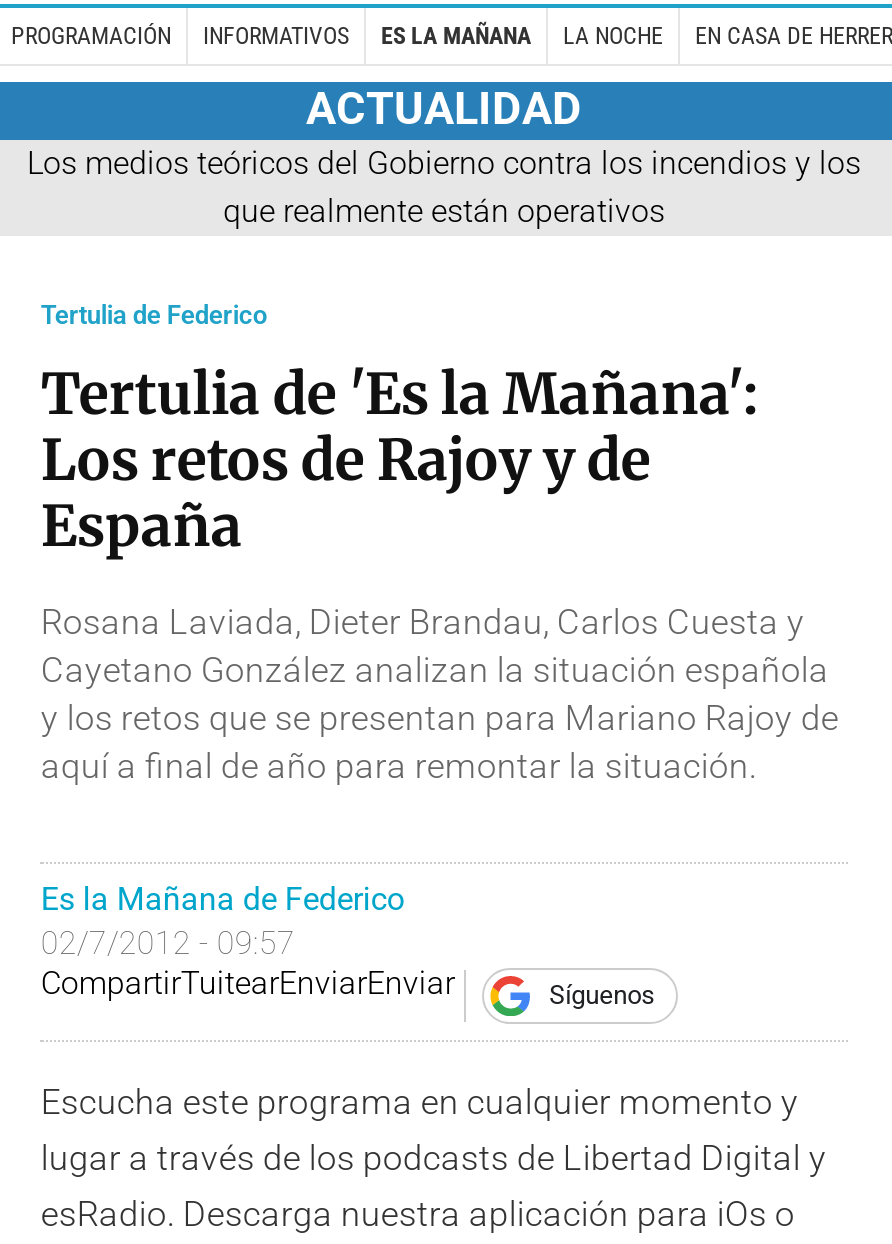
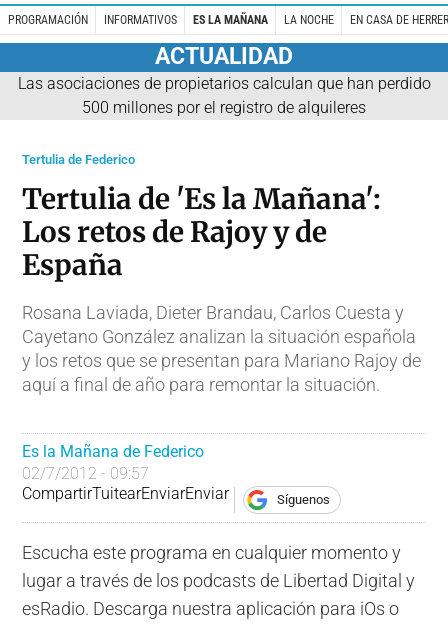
[27,143,861,229] Los medios teóricos del Gobierno contra los incendios y los | que realmente están operativos -> [17,74,430,117] Las asociaciones de propietarios calculan que han perdido | 500 millones por el registro de alquileres

